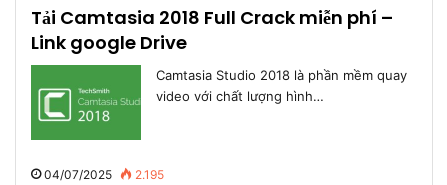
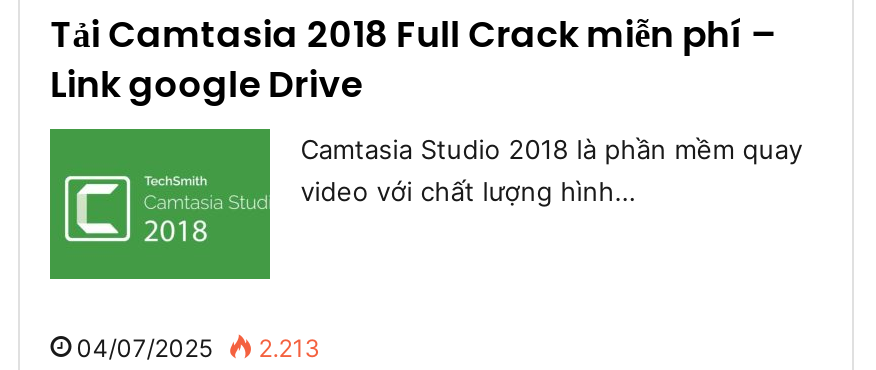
[44,167,164,182] 04/07/2025 2.195 -> [77,333,321,363] 04/07/2025 2.213

